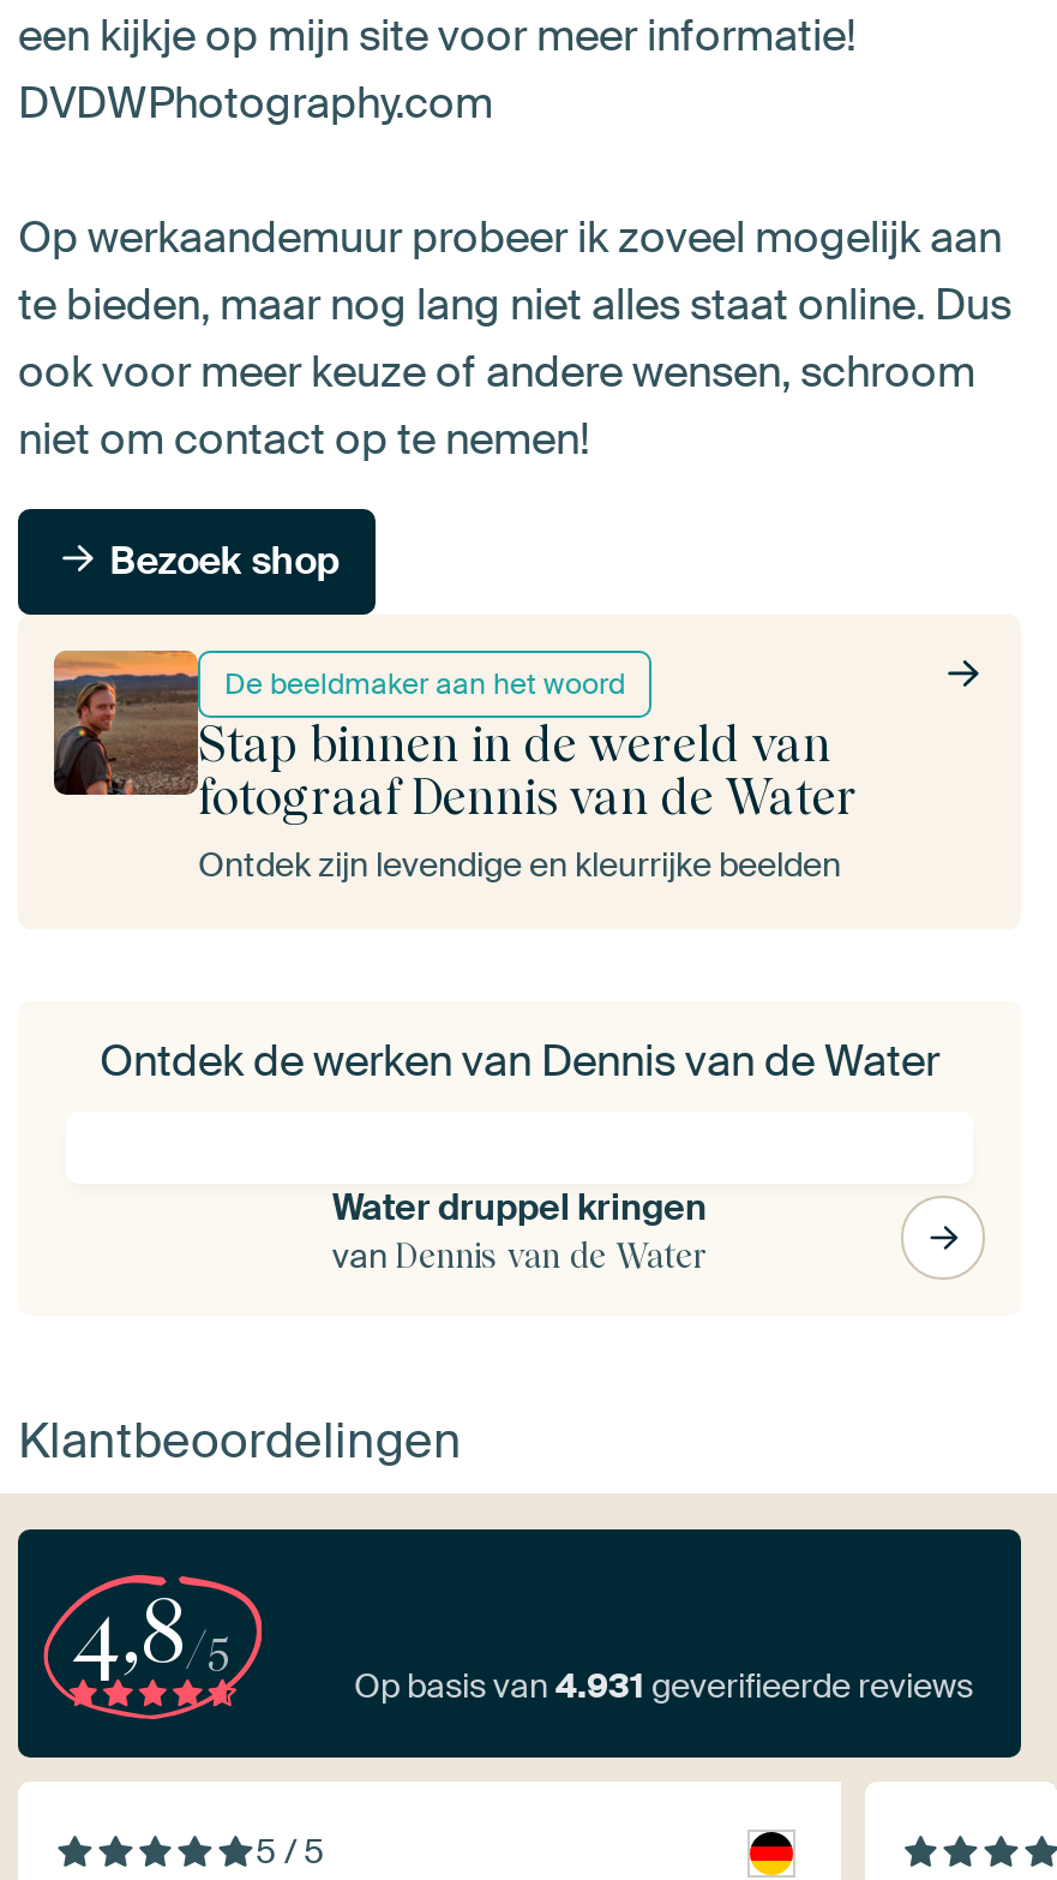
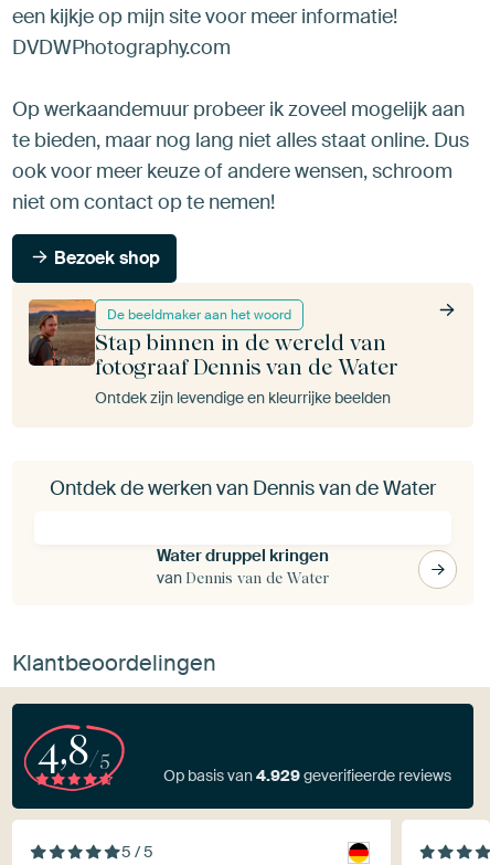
[354,1665,973,1708] Op basis van 4.931 geverifieerde reviews -> [163,766,451,786] Op basis van 4.929 geverifieerde reviews

